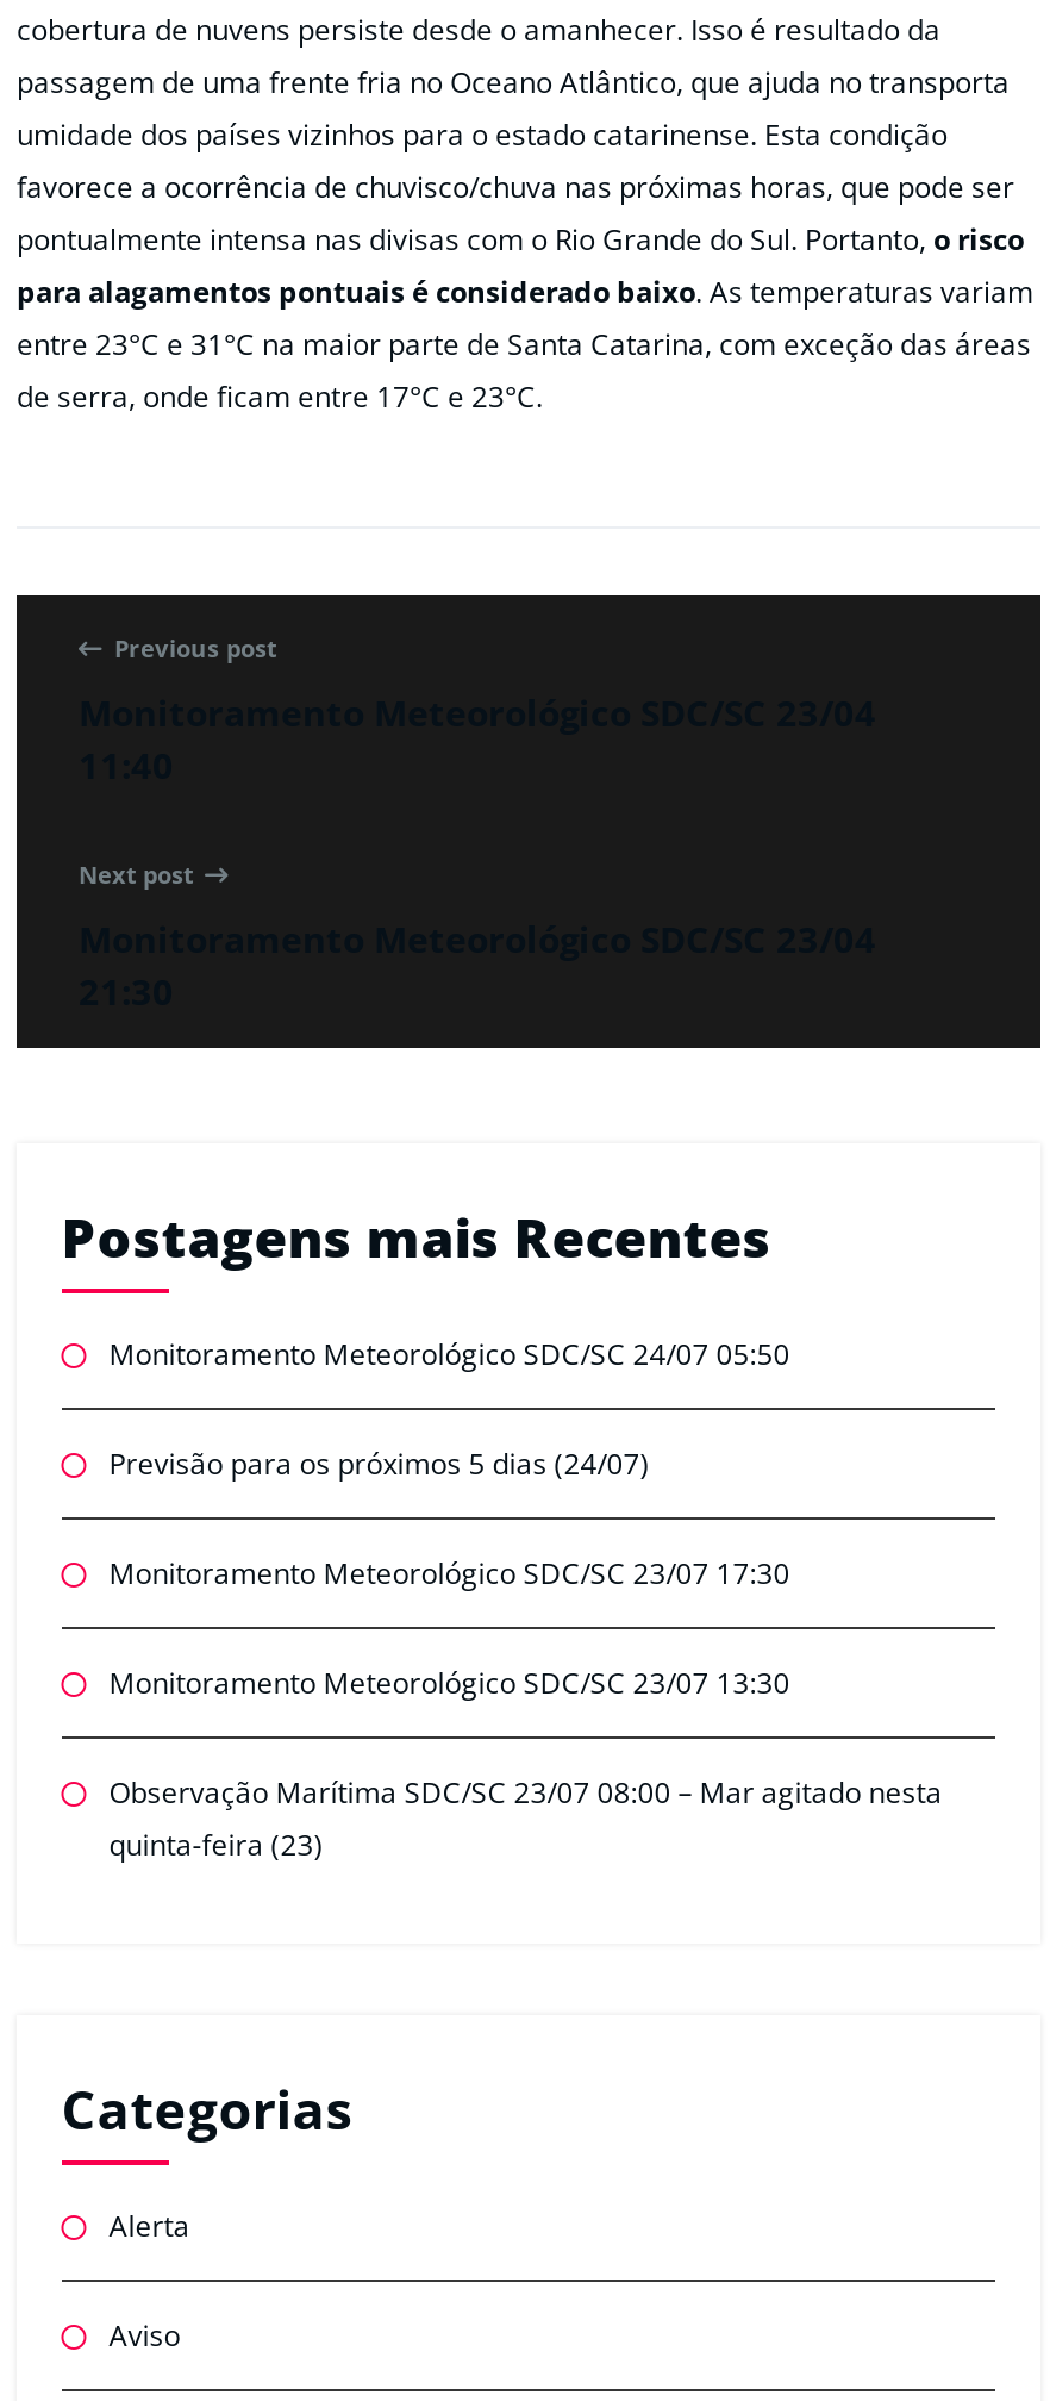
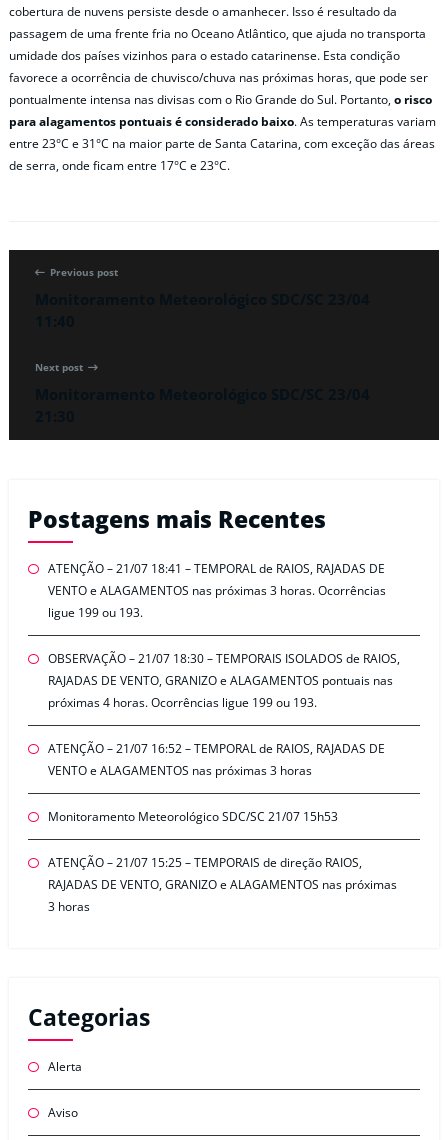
[109,1334,790,1375] Monitoramento Meteorológico SDC/SC 24/07 05:50 -> [48,560,386,621] ATENÇÃO – 21/07 18:41 – TEMPORAL de RAIOS, RAJADAS DE | VENTO e ALAGAMENTOS nas próximas 3 horas. Ocorrências | ligue 199 ou 193.
[109,1444,650,1484] Previsão para os próximos 5 dias (24/07) -> [48,650,400,711] OBSERVAÇÃO – 21/07 18:30 – TEMPORAIS ISOLADOS de RAIOS, | RAJADAS DE VENTO, GRANIZO e ALAGAMENTOS pontuais nas | próximas 4 horas. Ocorrências ligue 199 ou 193.
[109,1553,790,1594] Monitoramento Meteorológico SDC/SC 23/07 17:30 -> [48,740,385,779] ATENÇÃO – 21/07 16:52 – TEMPORAL de RAIOS, RAJADAS DE | VENTO e ALAGAMENTOS nas próximas 3 horas
[109,1663,790,1703] Monitoramento Meteorológico SDC/SC 23/07 13:30 -> [48,808,338,825] Monitoramento Meteorológico SDC/SC 21/07 15h53
[109,1772,942,1865] Observação Marítima SDC/SC 23/07 08:00 – Mar agitado nesta | quinta-feira (23) -> [48,854,397,915] ATENÇÃO – 21/07 15:25 – TEMPORAIS de direção RAIOS, | RAJADAS DE VENTO, GRANIZO e ALAGAMENTOS nas próximas | 3 horas

